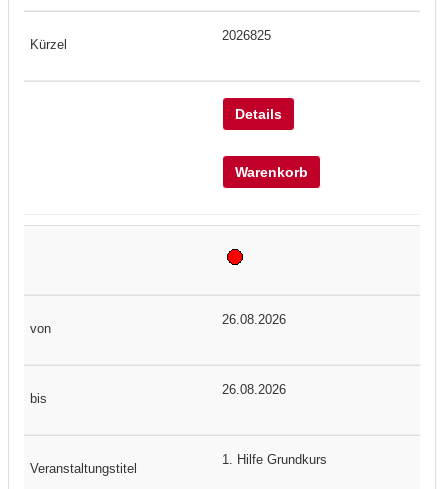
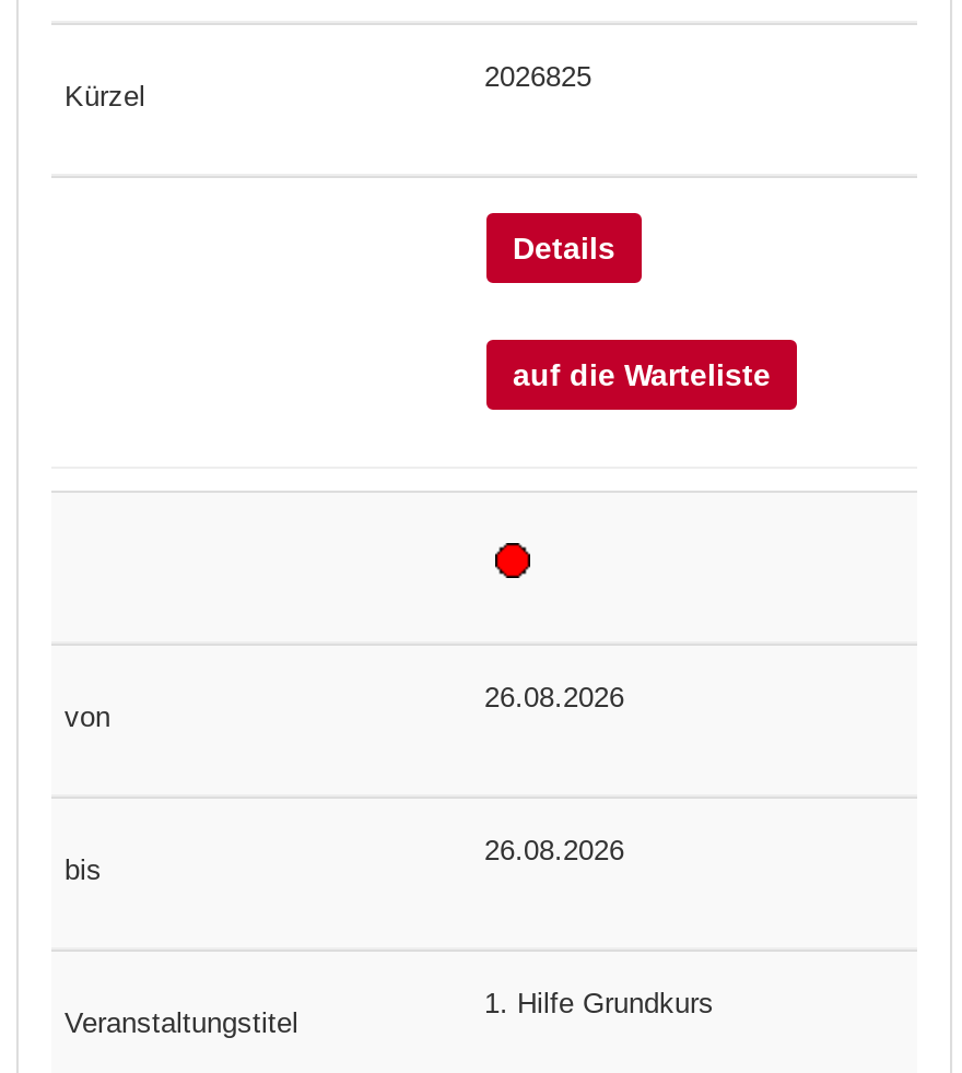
[235,164,308,180] Warenkorb -> [513,358,771,393] auf die Warteliste

